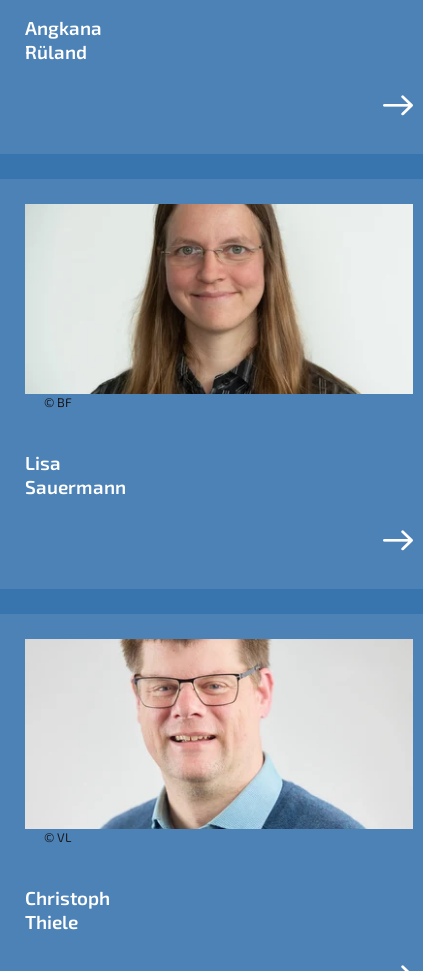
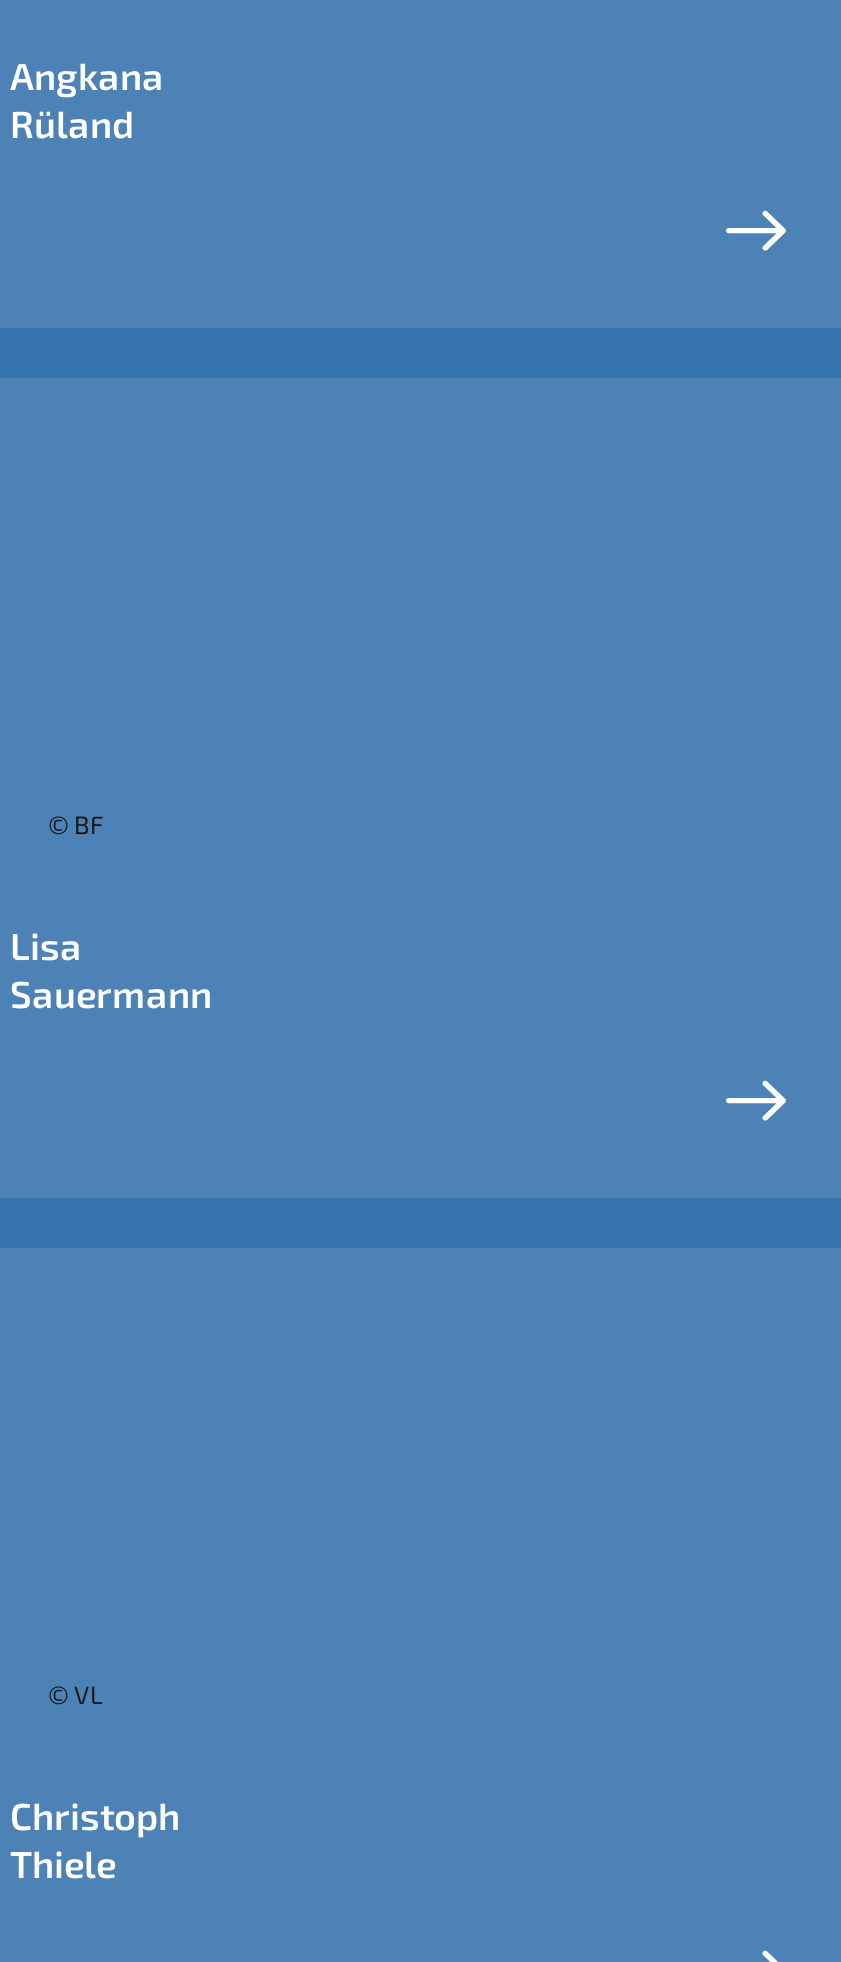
[24,203,414,395] [image] -> none
[24,638,414,830] [image] -> none

